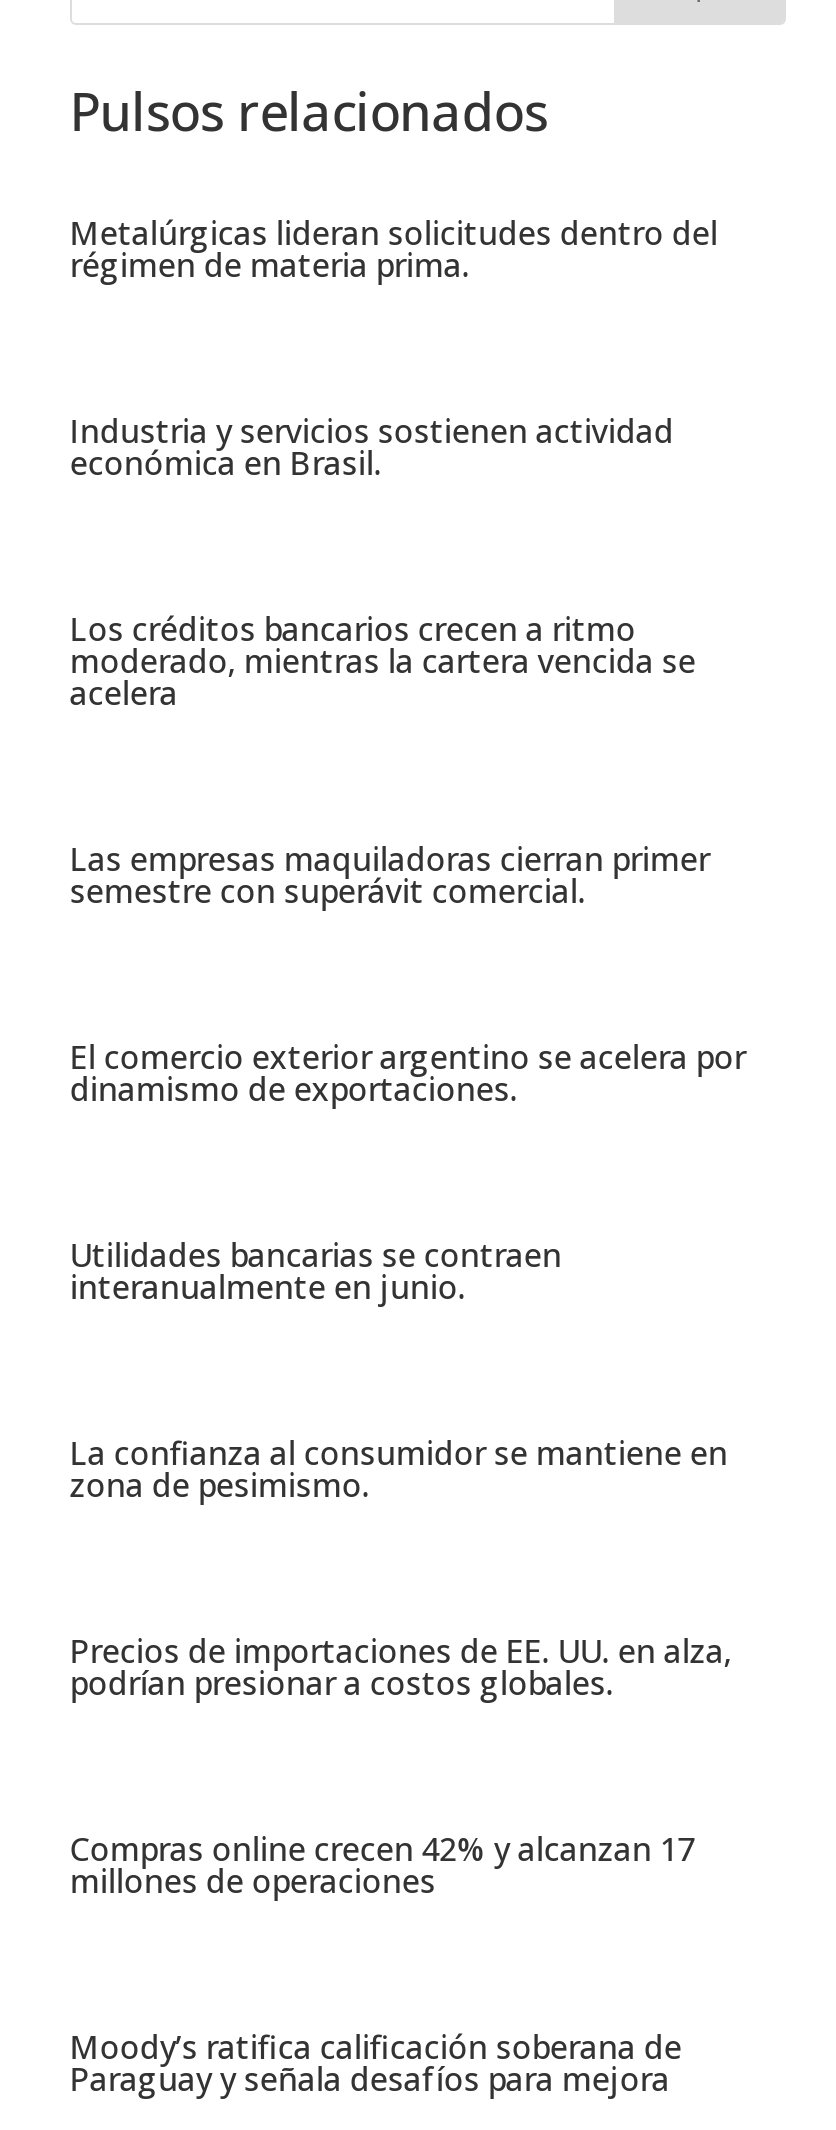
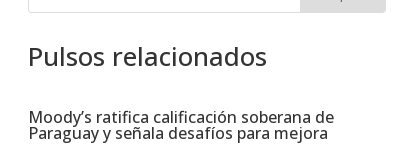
[70,211,718,287] Metalúrgicas lideran solicitudes dentro del | régimen de materia prima. -> none
[70,409,674,485] Industria y servicios sostienen actividad | económica en Brasil. -> none
[70,607,696,715] Los créditos bancarios crecen a ritmo | moderado, mientras la cartera vencida se | acelera -> none
[70,837,710,913] Las empresas maquiladoras cierran primer | semestre con superávit comercial. -> none
[70,1035,746,1111] El comercio exterior argentino se acelera por | dinamismo de exportaciones. -> none
[70,1233,562,1309] Utilidades bancarias se contraen | interanualmente en junio. -> none
[70,1431,728,1507] La confianza al consumidor se mantiene en | zona de pesimismo. -> none
[70,1629,732,1705] Precios de importaciones de EE. UU. en alza, | podrían presionar a costos globales. -> none
[70,1827,696,1903] Compras online crecen 42% y alcanzan 17 | millones de operaciones -> none

